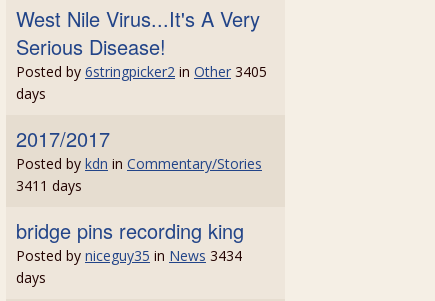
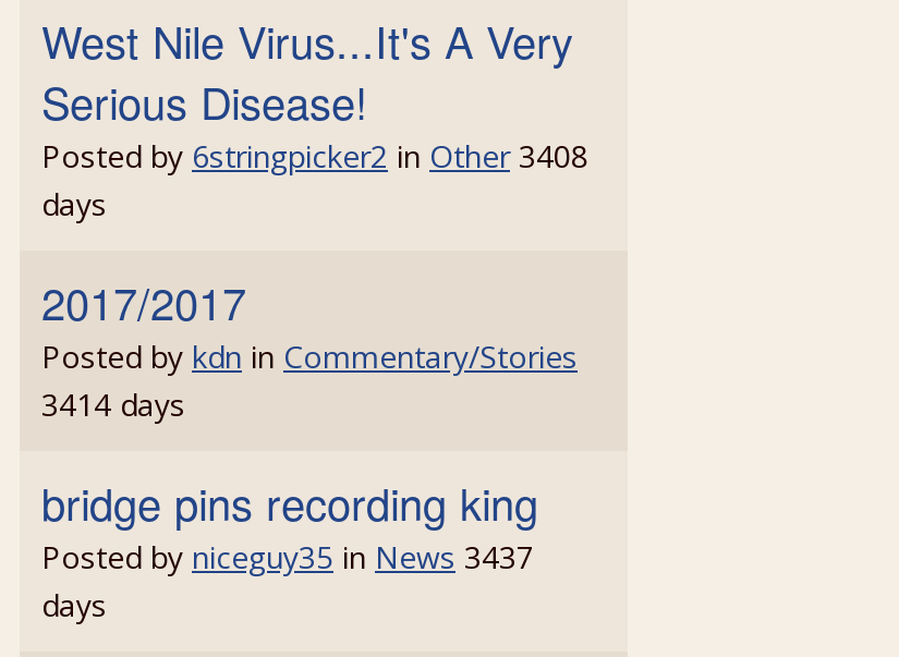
[16,62,267,81] Posted by 6stringpicker2 in Other 3405 -> [41,135,588,177] Posted by 6stringpicker2 in Other 3408
[16,176,82,195] 3411 days -> [41,384,185,425] 3414 days
[16,246,242,265] Posted by niceguy35 in News 3434 -> [41,536,534,577] Posted by niceguy35 in News 3437

